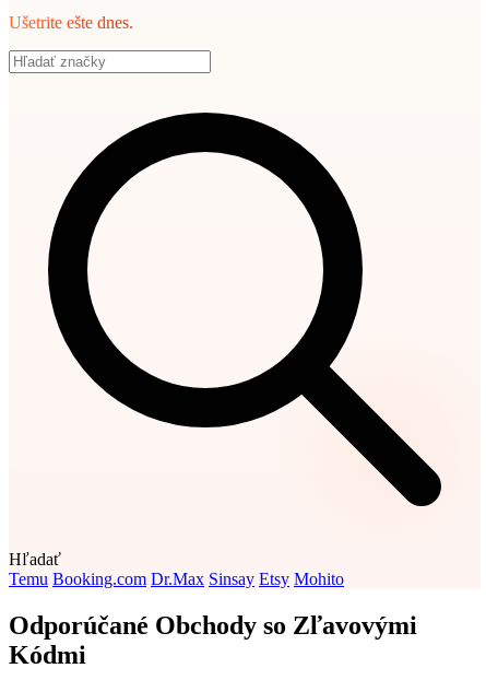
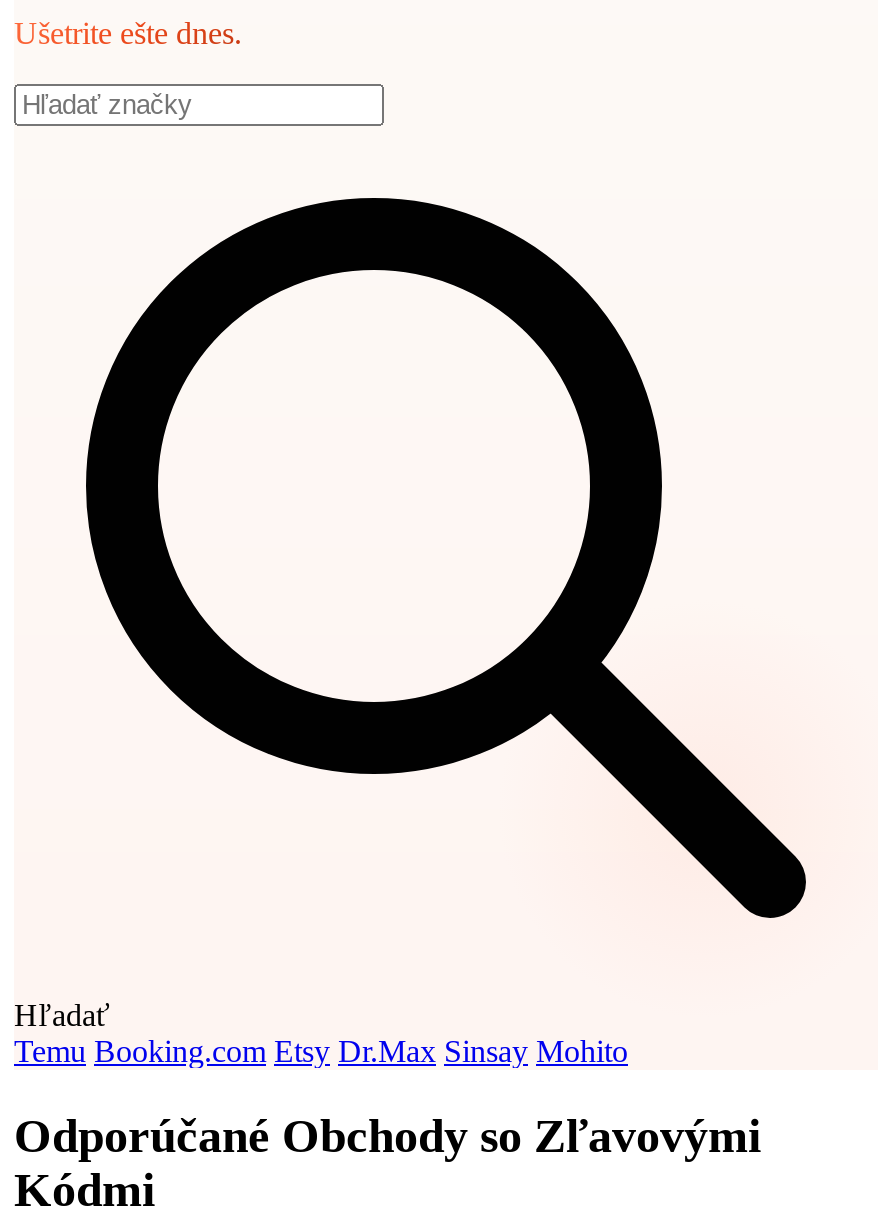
[9,569,344,588] Temu Booking.com Dr.Max Sinsay Etsy Mohito -> [14,1034,628,1068] Temu Booking.com Etsy Dr.Max Sinsay Mohito

